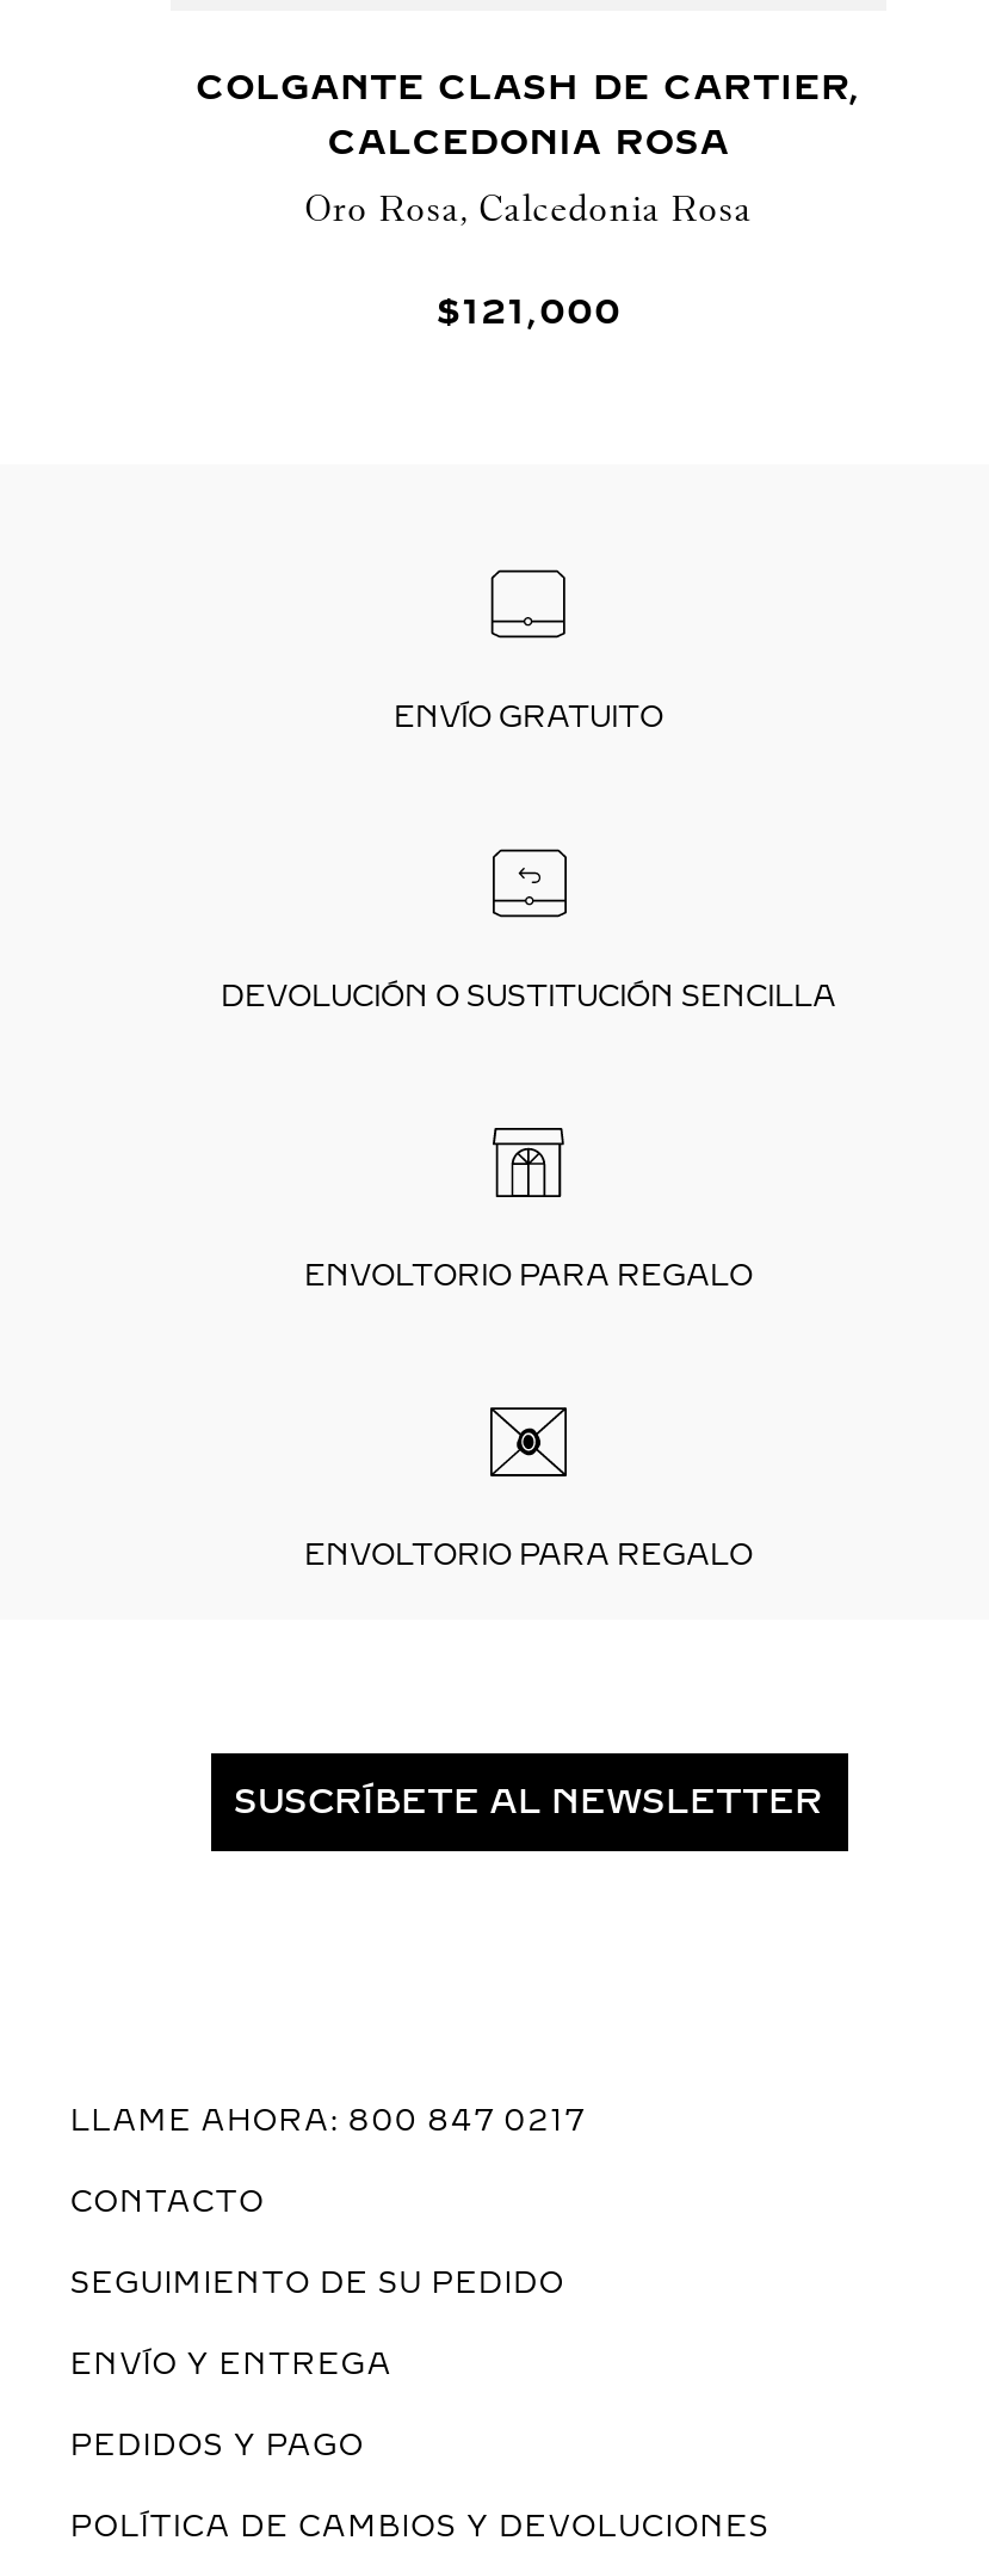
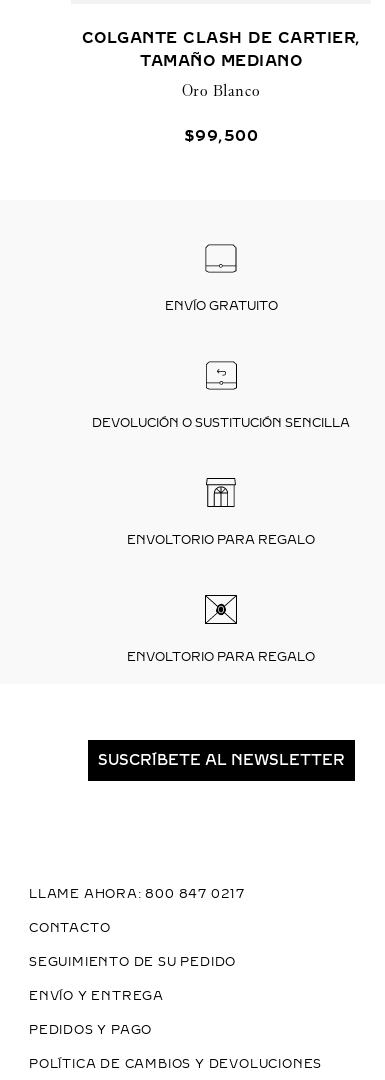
[328,123,729,163] CALCEDONIA ROSA -> [140,53,302,70] TAMAÑO MEDIANO
[305,185,752,231] Oro Rosa, Calcedonia Rosa -> [181,81,260,100] Oro Blanco
[435,291,622,332] $121, 000 -> [184,127,258,144] $99, 500

